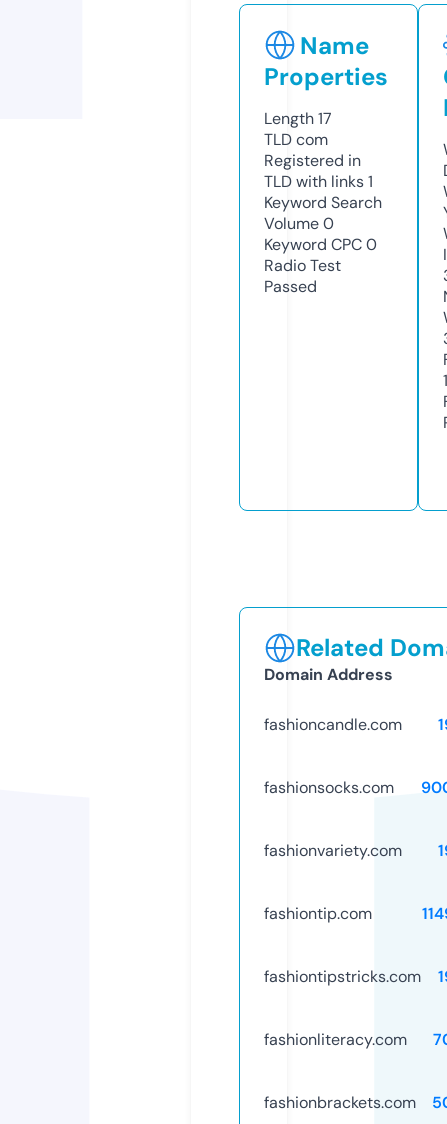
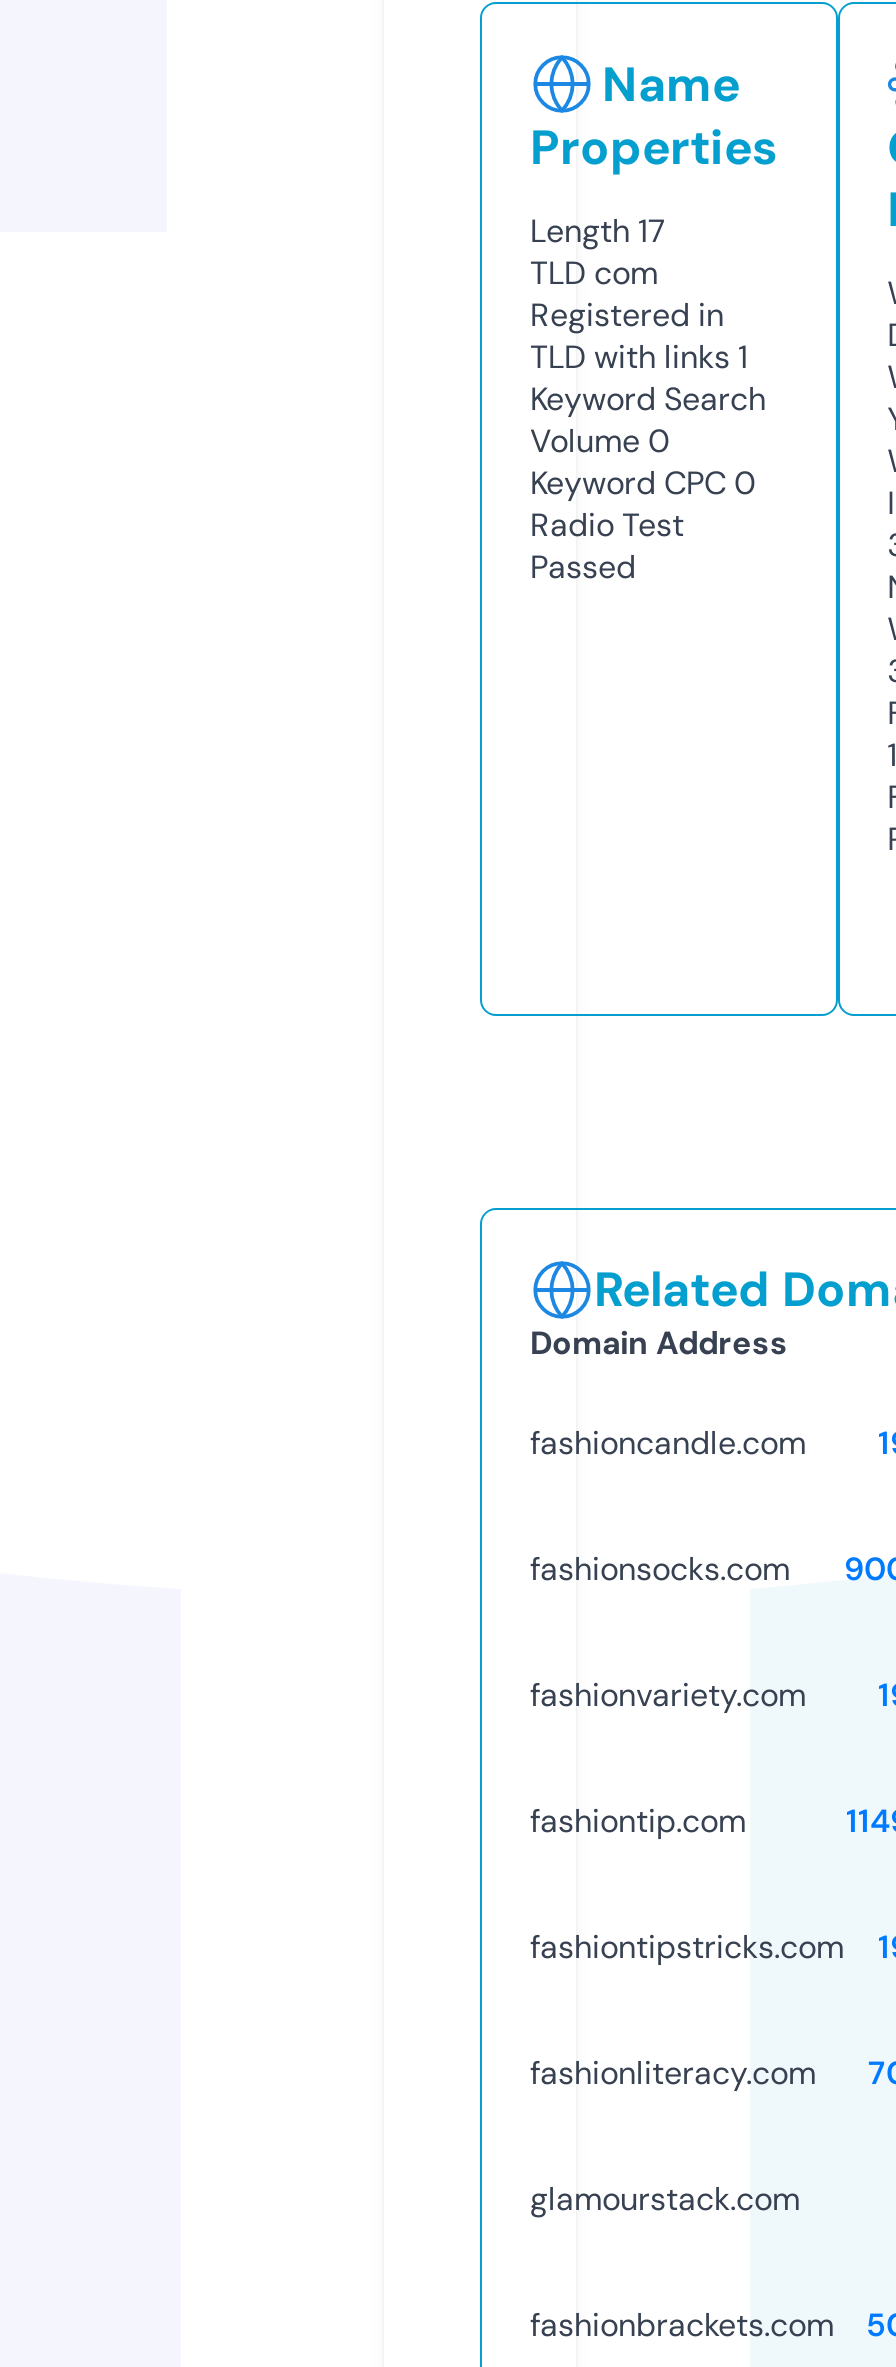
none -> [530,2178,800,2220] glamourstack.com

